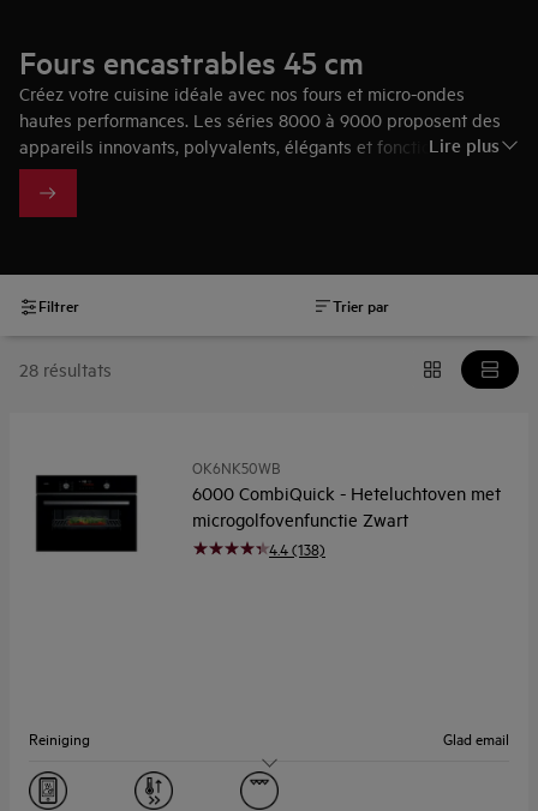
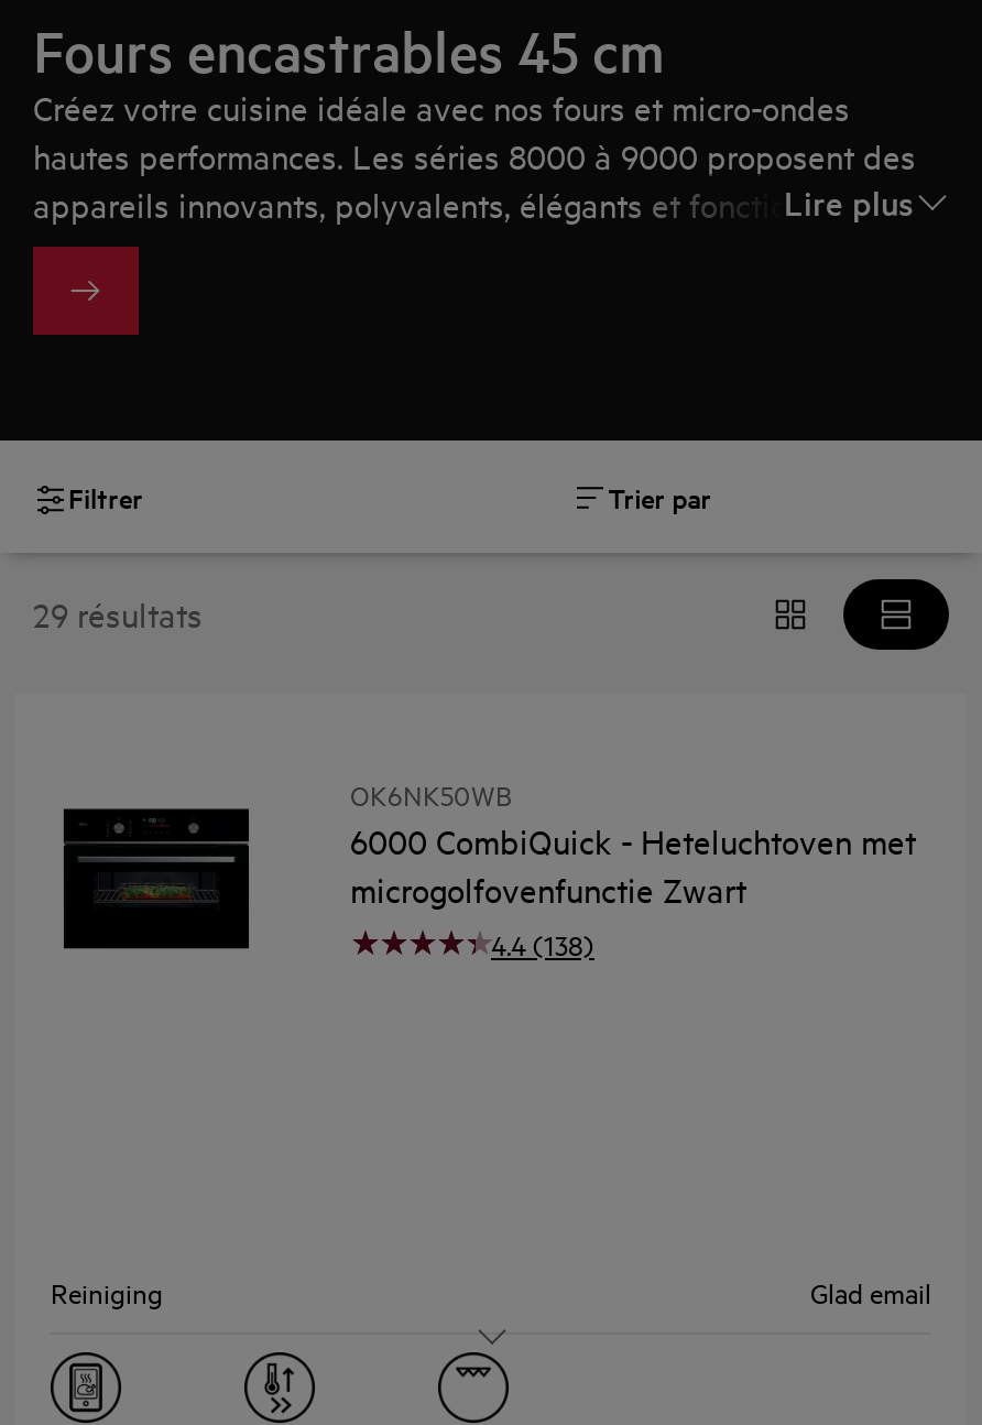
[19,358,112,380] 28 résultats -> [33,592,203,634] 29 résultats

